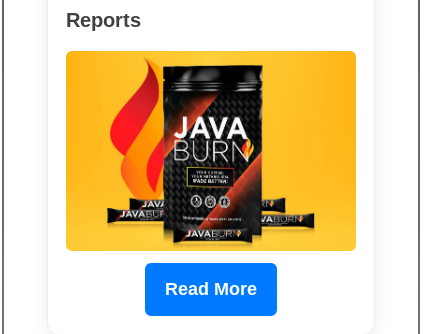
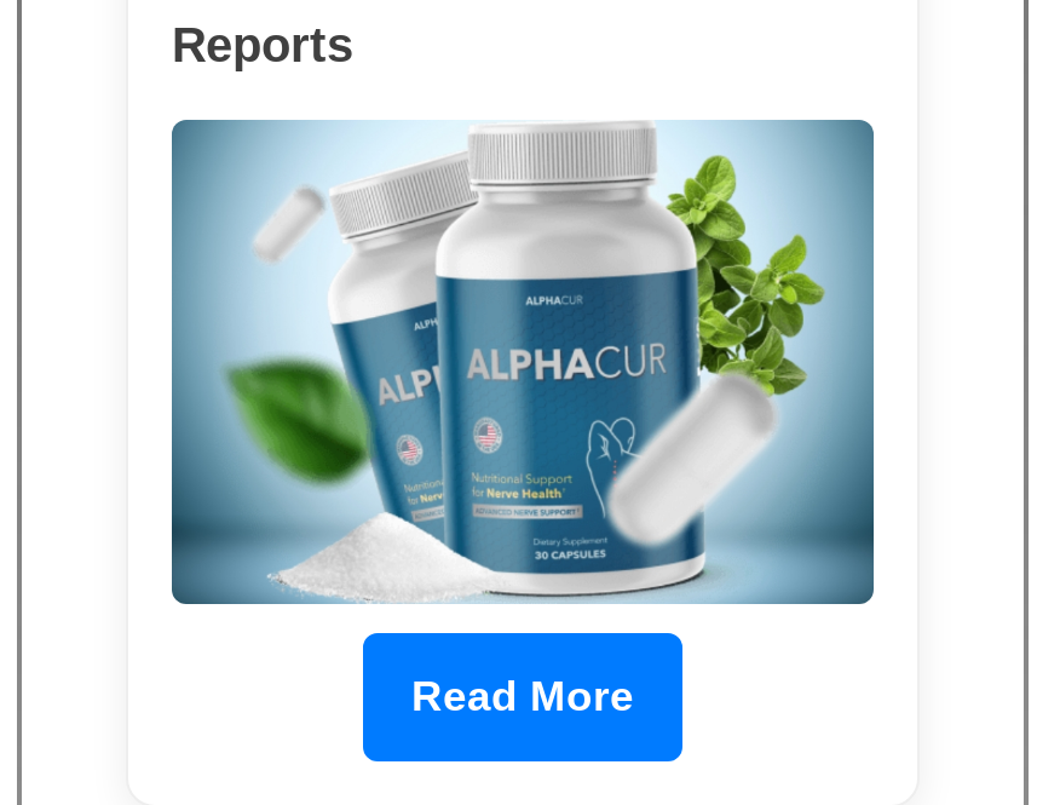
[65,50,357,252] [image] -> [169,117,876,606] [image]

